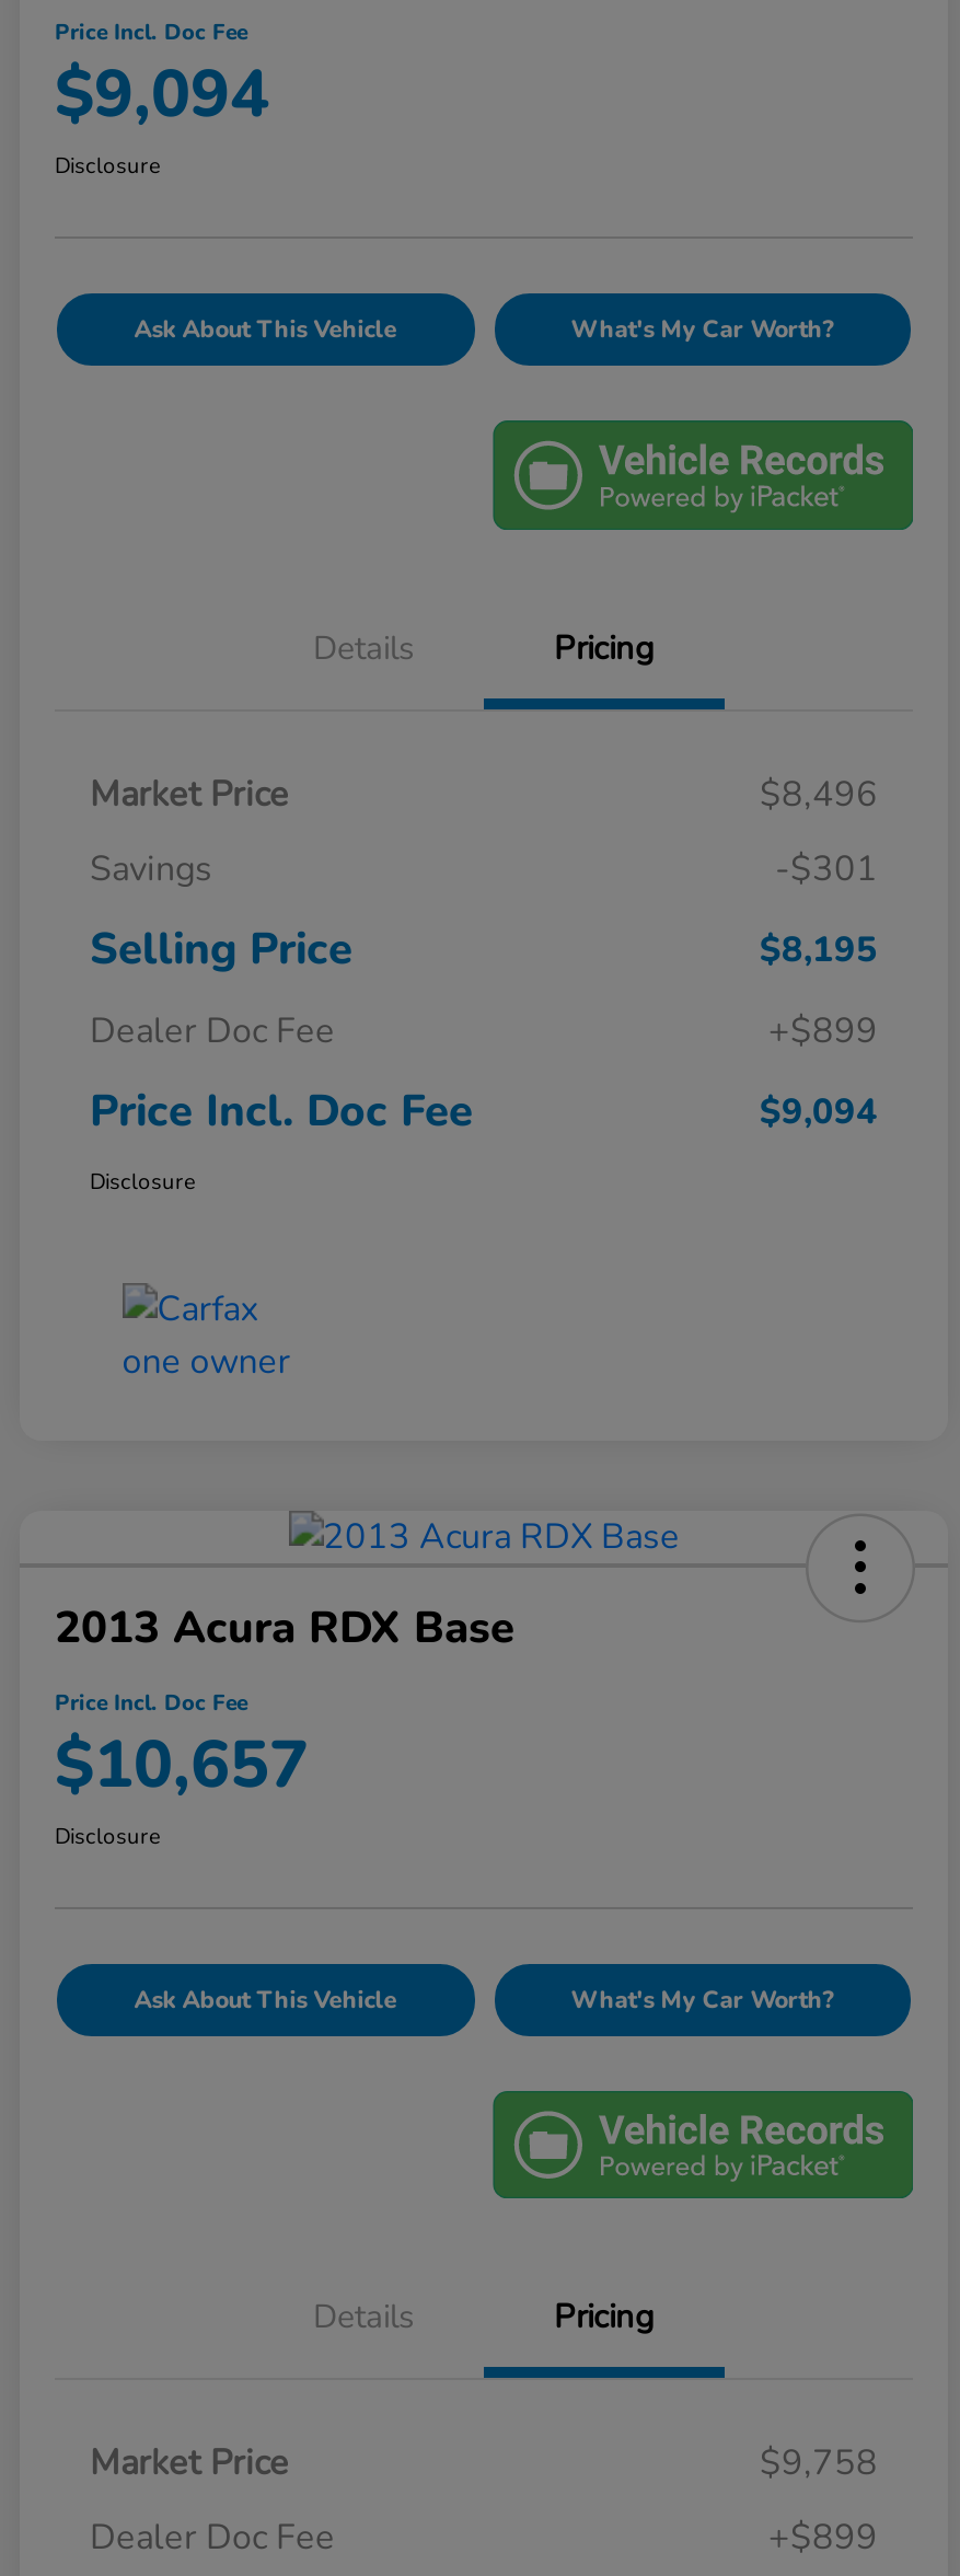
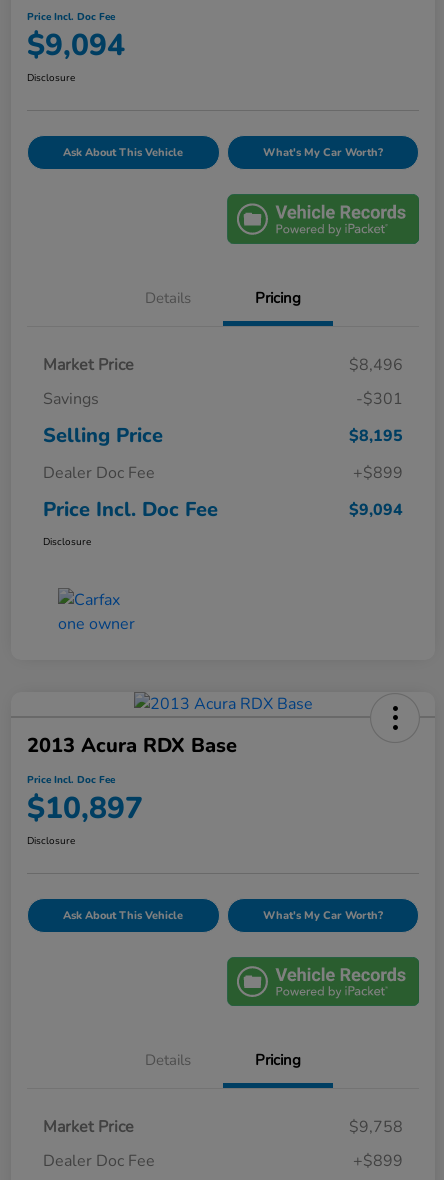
[55,1720,309,1810] $10,657 -> [27,787,143,828] $10,897

